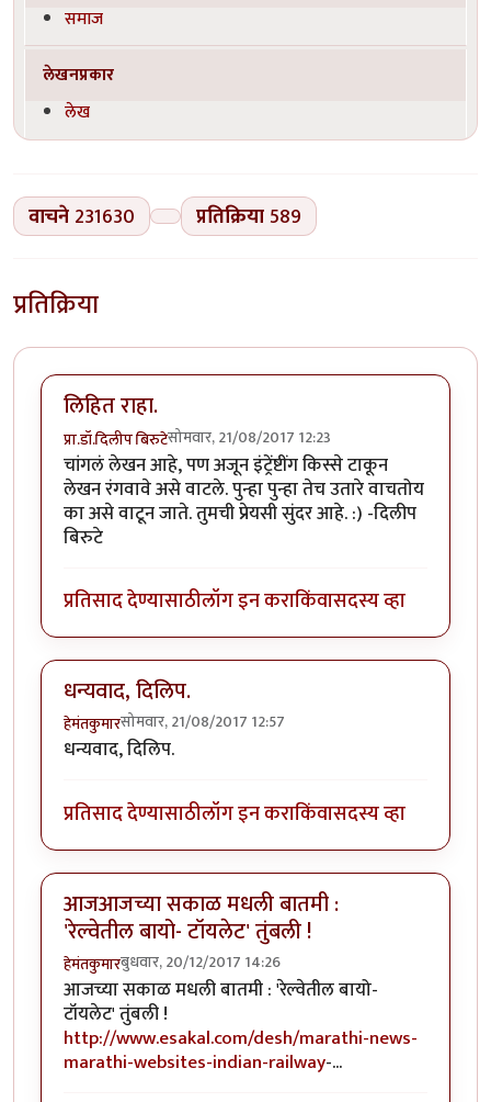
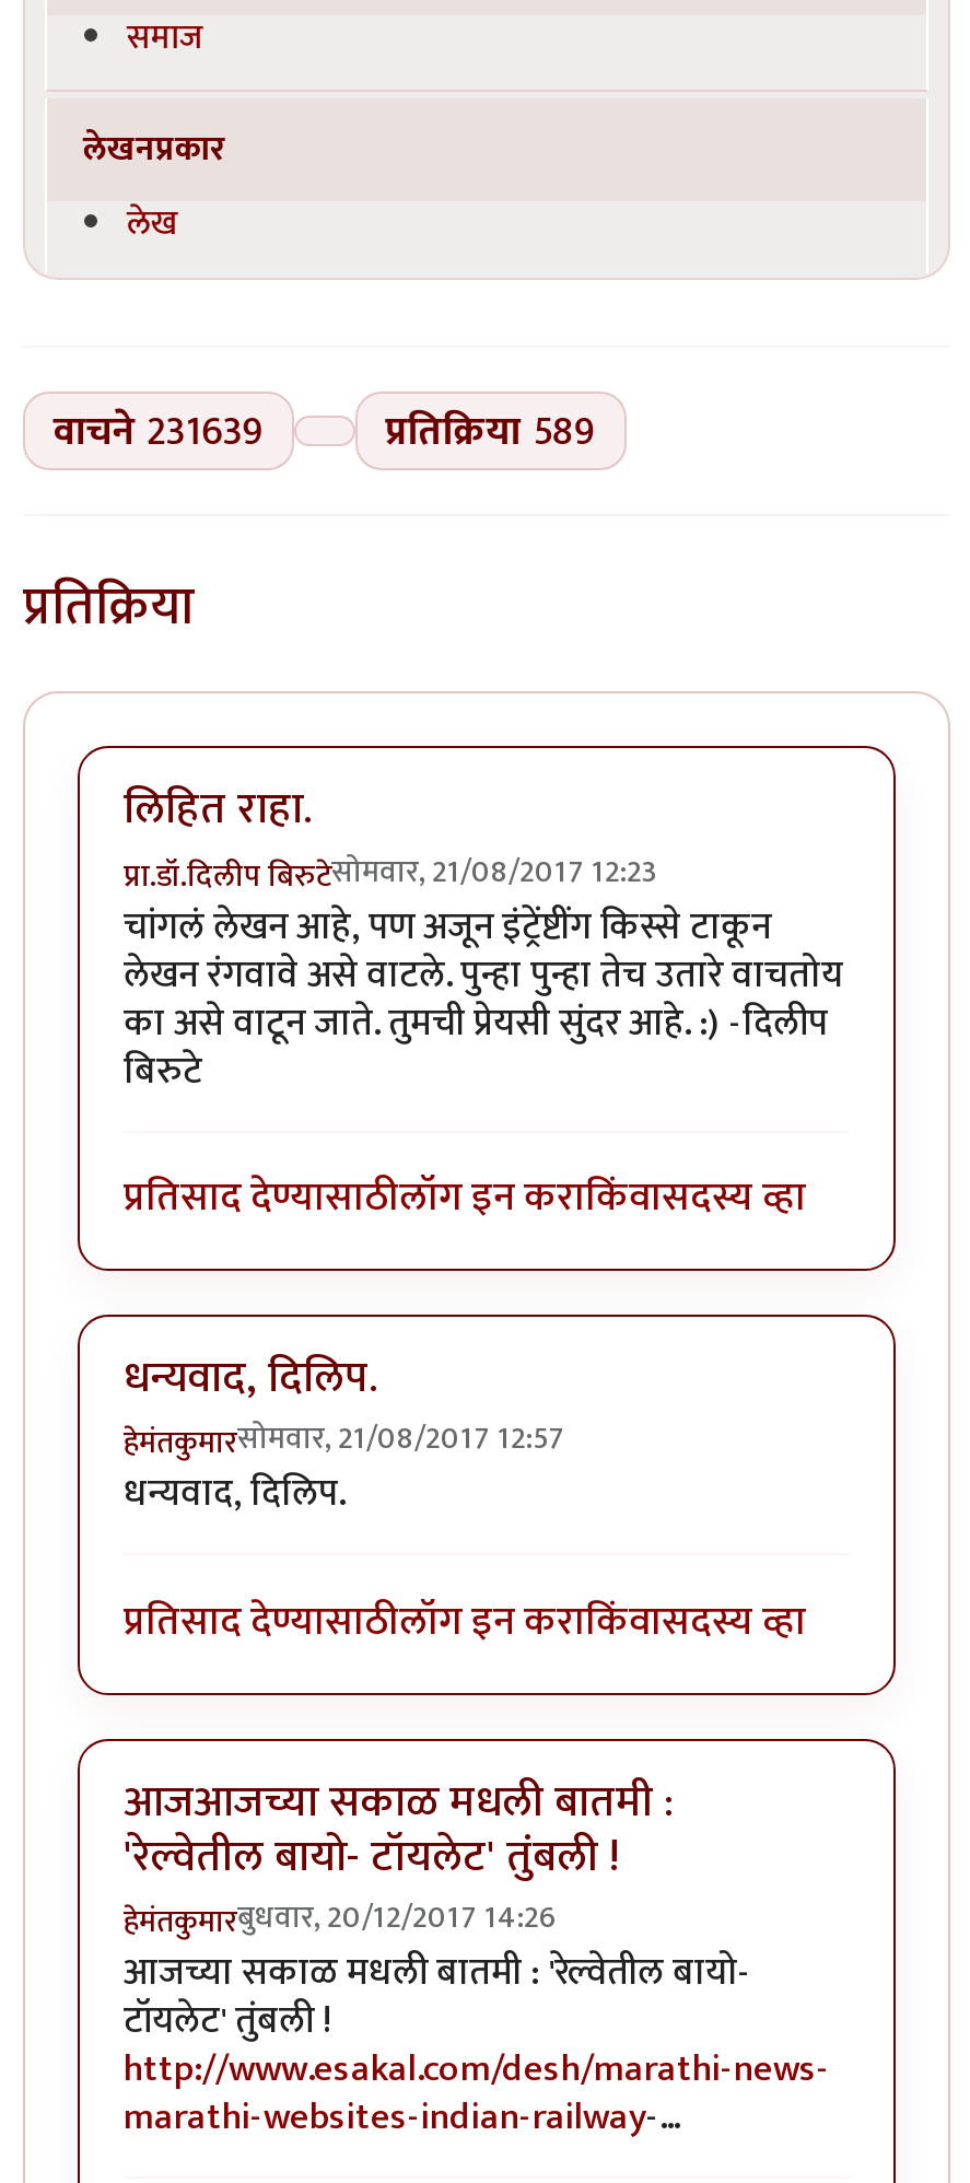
[28,199,302,233] वाचने 231630 प्रतिक्रिया 589 -> [53,397,596,465] वाचने 231639 प्रतिक्रिया 589

